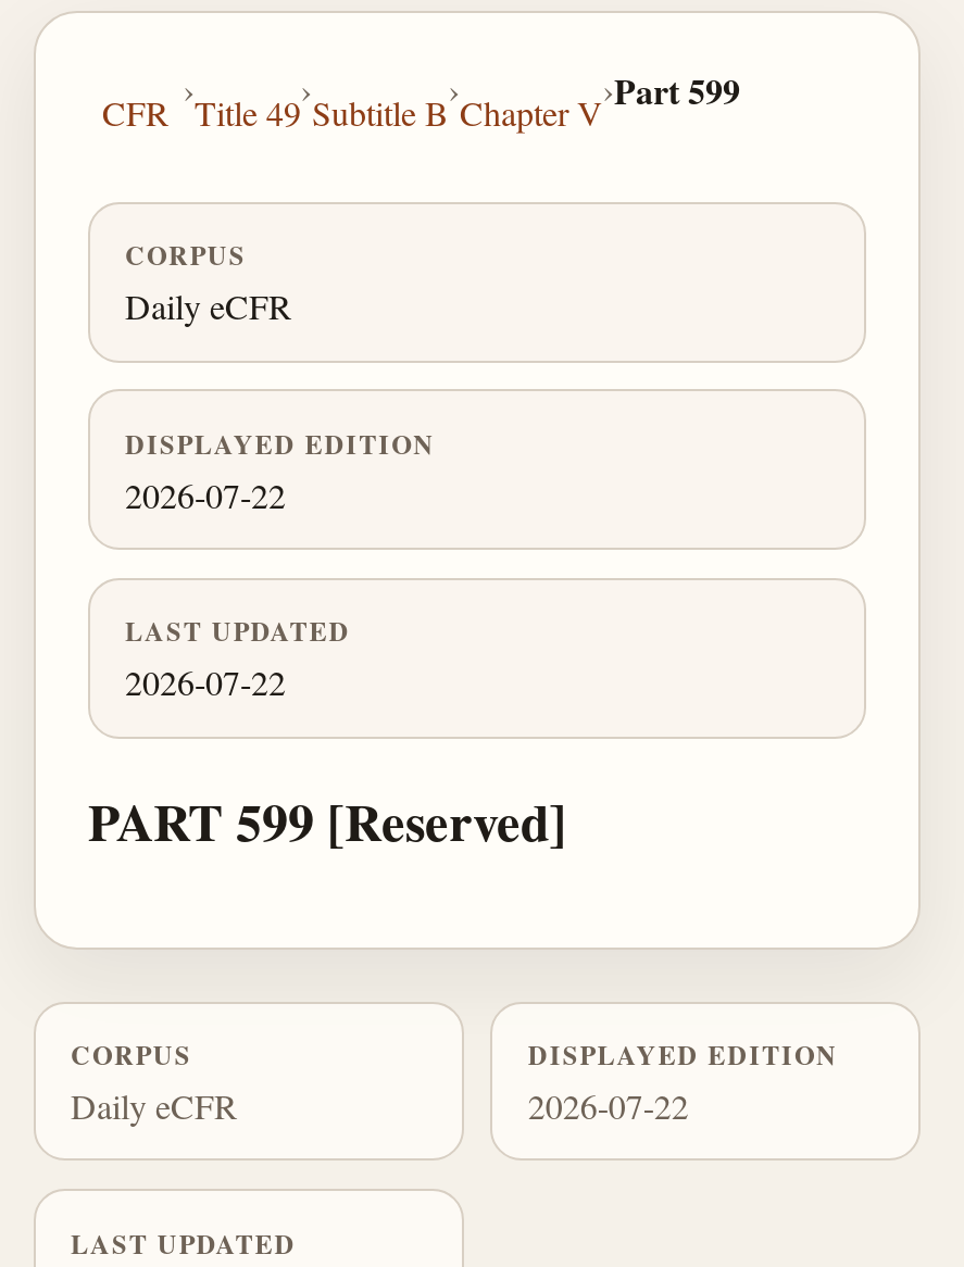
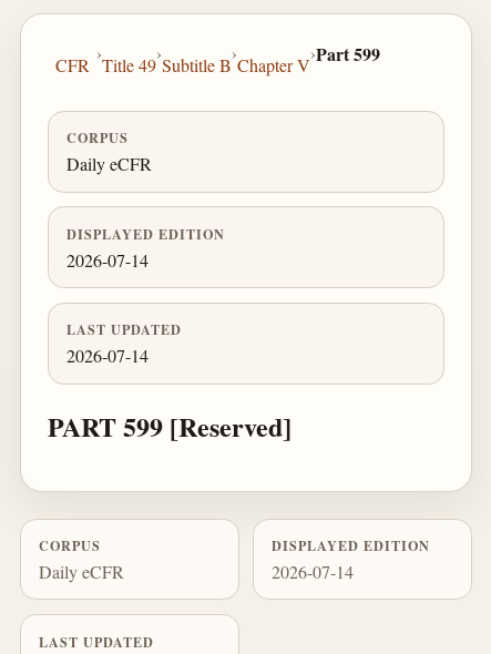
[125,471,286,517] 2026-07-22 -> [67,248,149,271] 2026-07-14
[125,659,286,705] 2026-07-22 -> [67,344,149,367] 2026-07-14
[528,1082,689,1128] 2026-07-22 -> [272,560,354,583] 2026-07-14

